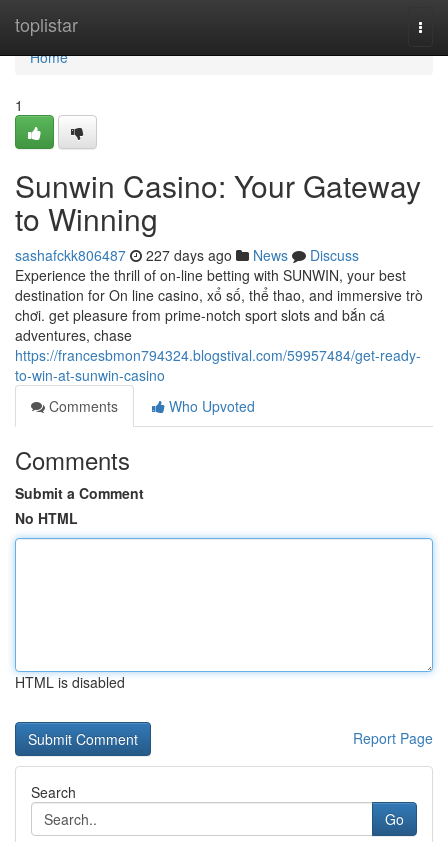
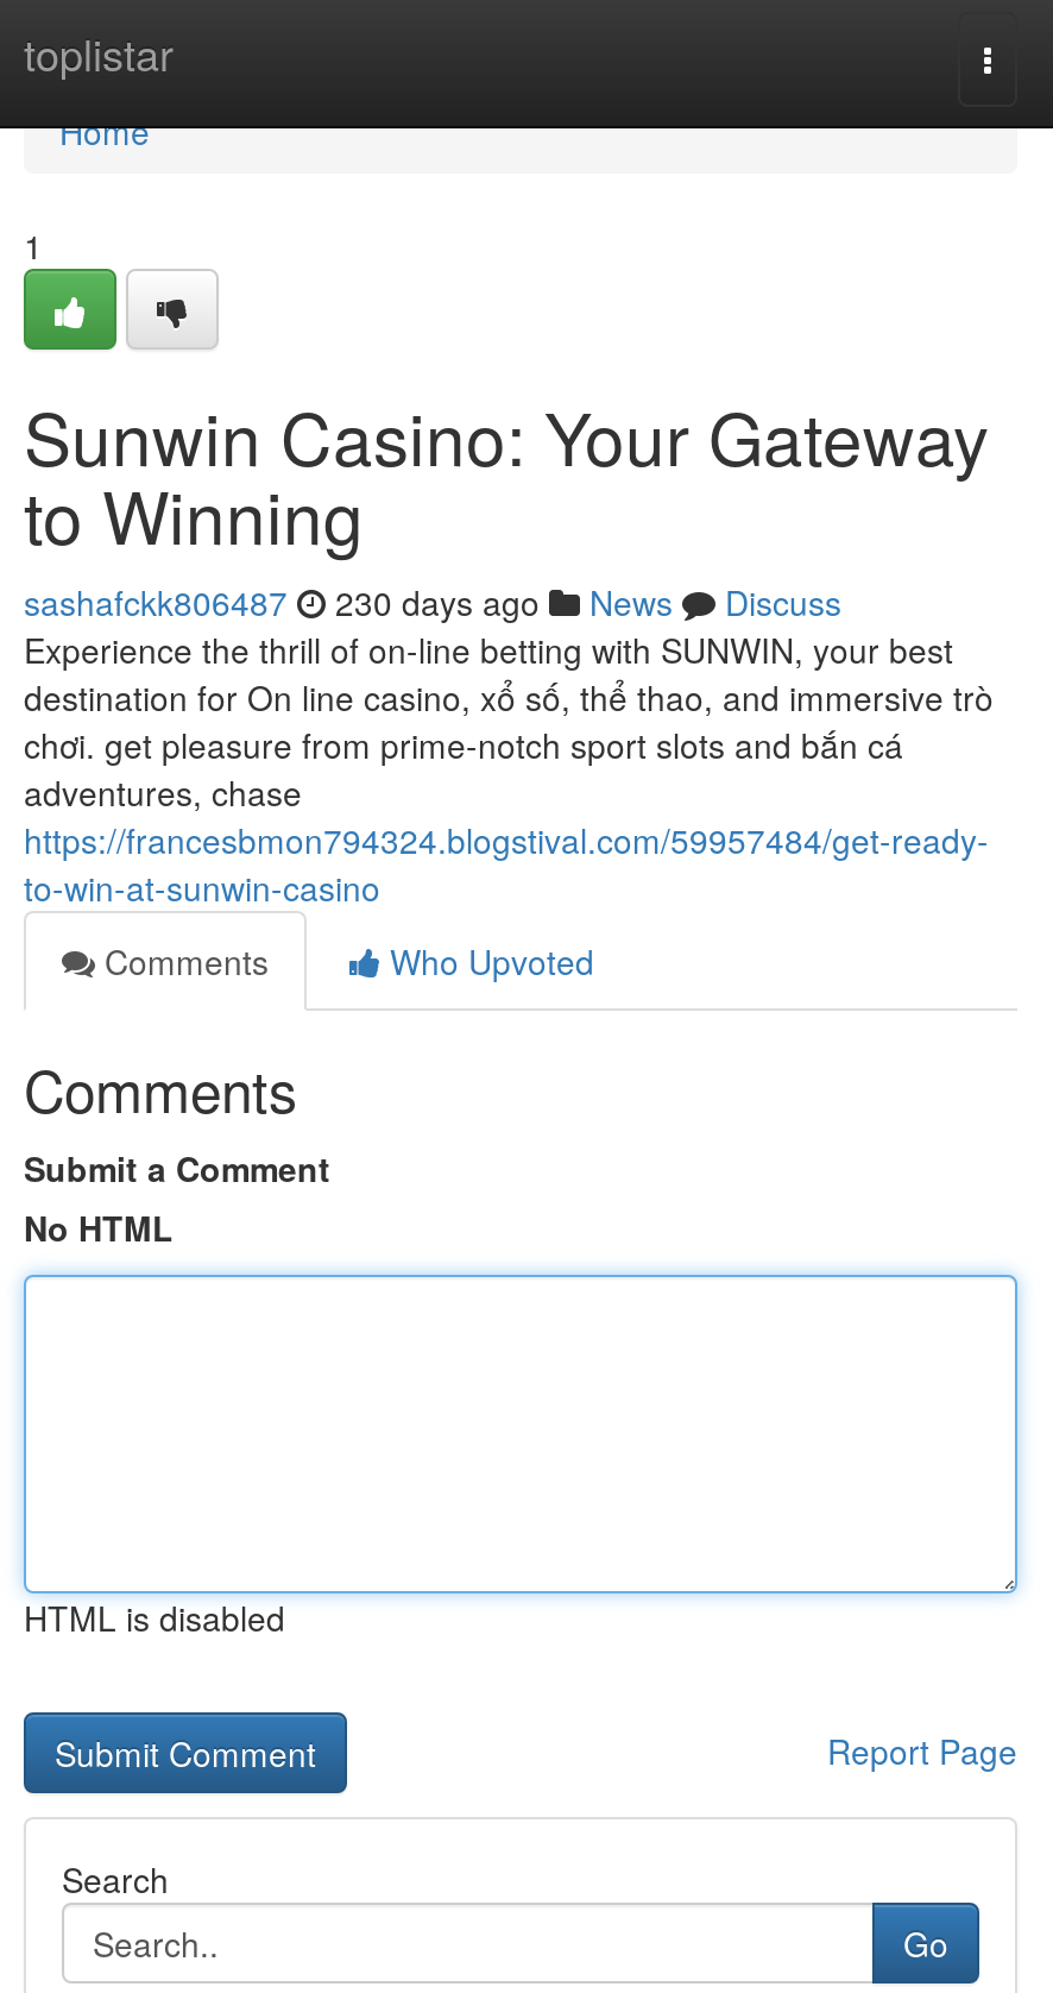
[15,245,359,265] sashafckk806487 227 days ago News Discuss -> [24,578,841,625] sashafckk806487 230 days ago News Discuss

